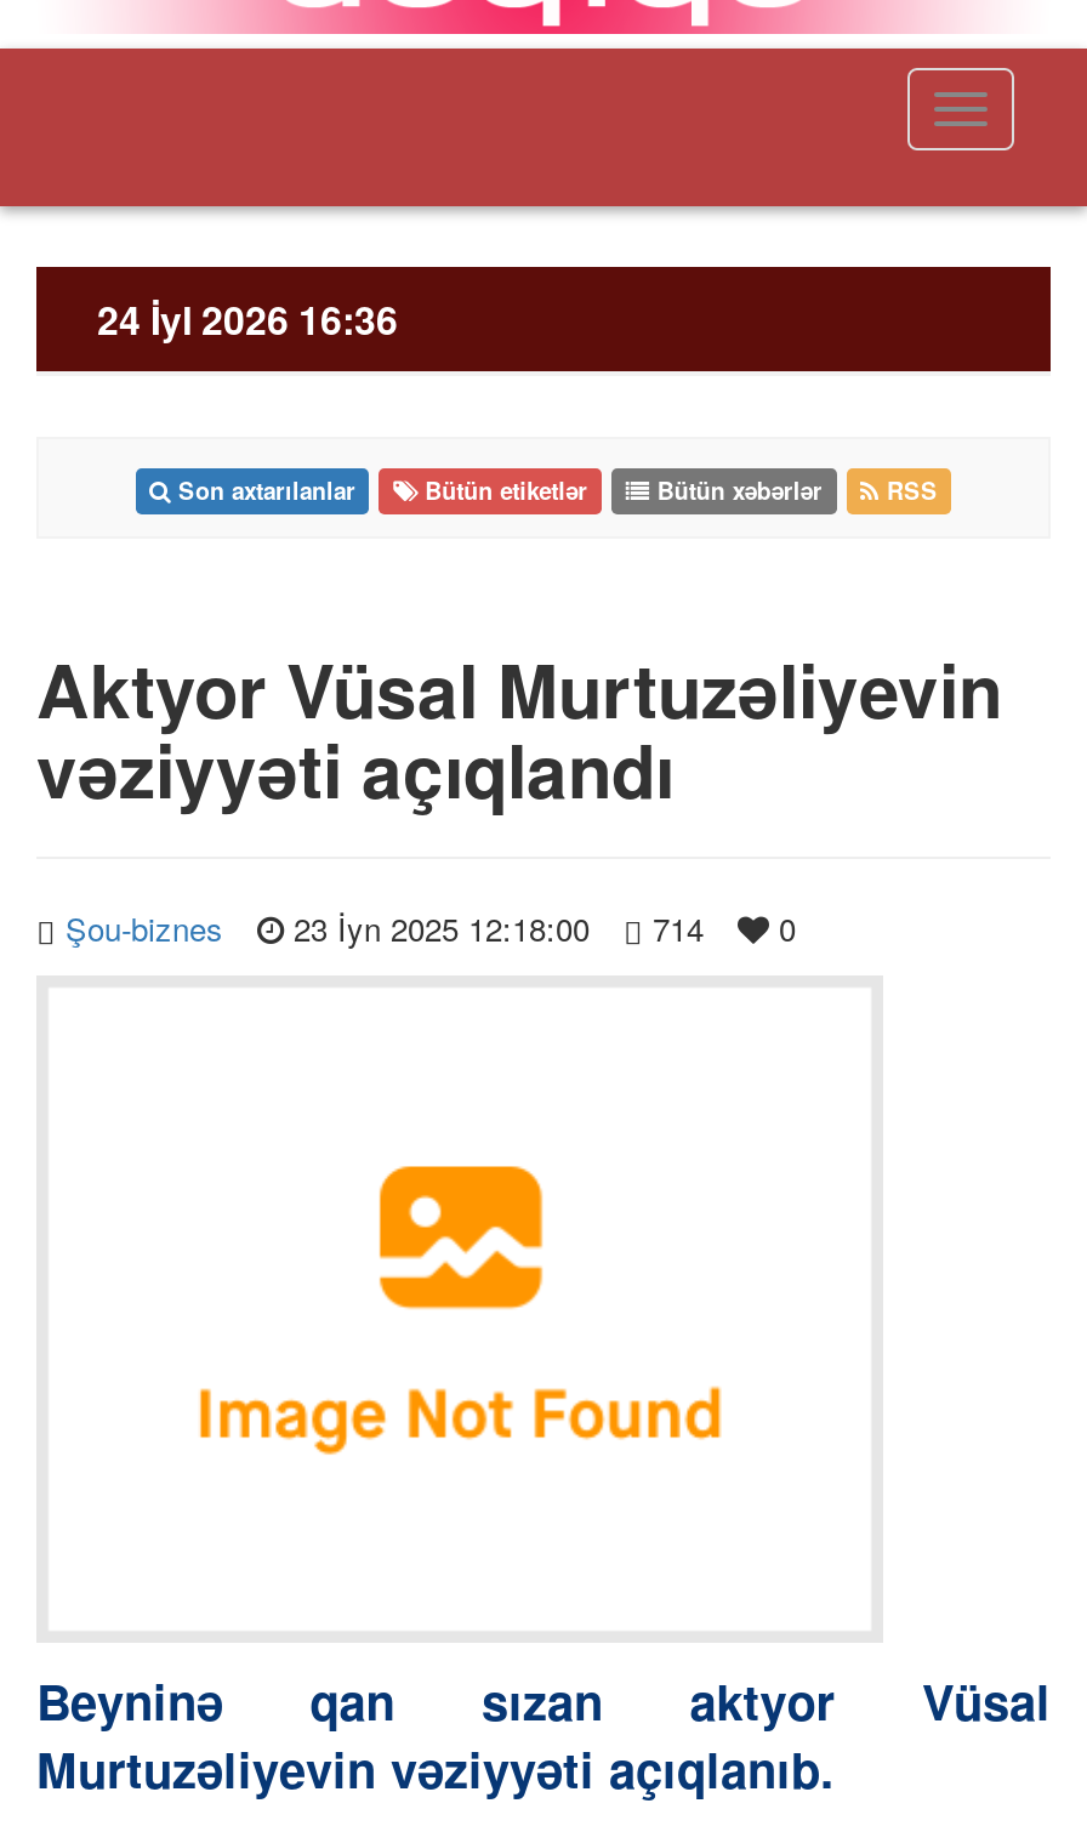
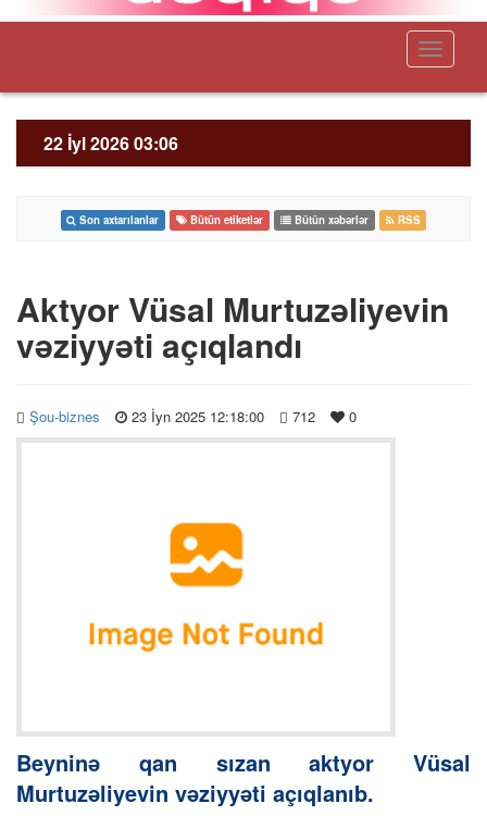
[97,291,398,347] 24 İyl 2026 16:36 -> [43,131,178,156] 22 İyl 2026 03:06
[66,905,796,951] Şou-biznes 23 İyn 2025 12:18:00 714 0 -> [29,406,357,427] Şou-biznes 23 İyn 2025 12:18:00 712 0

